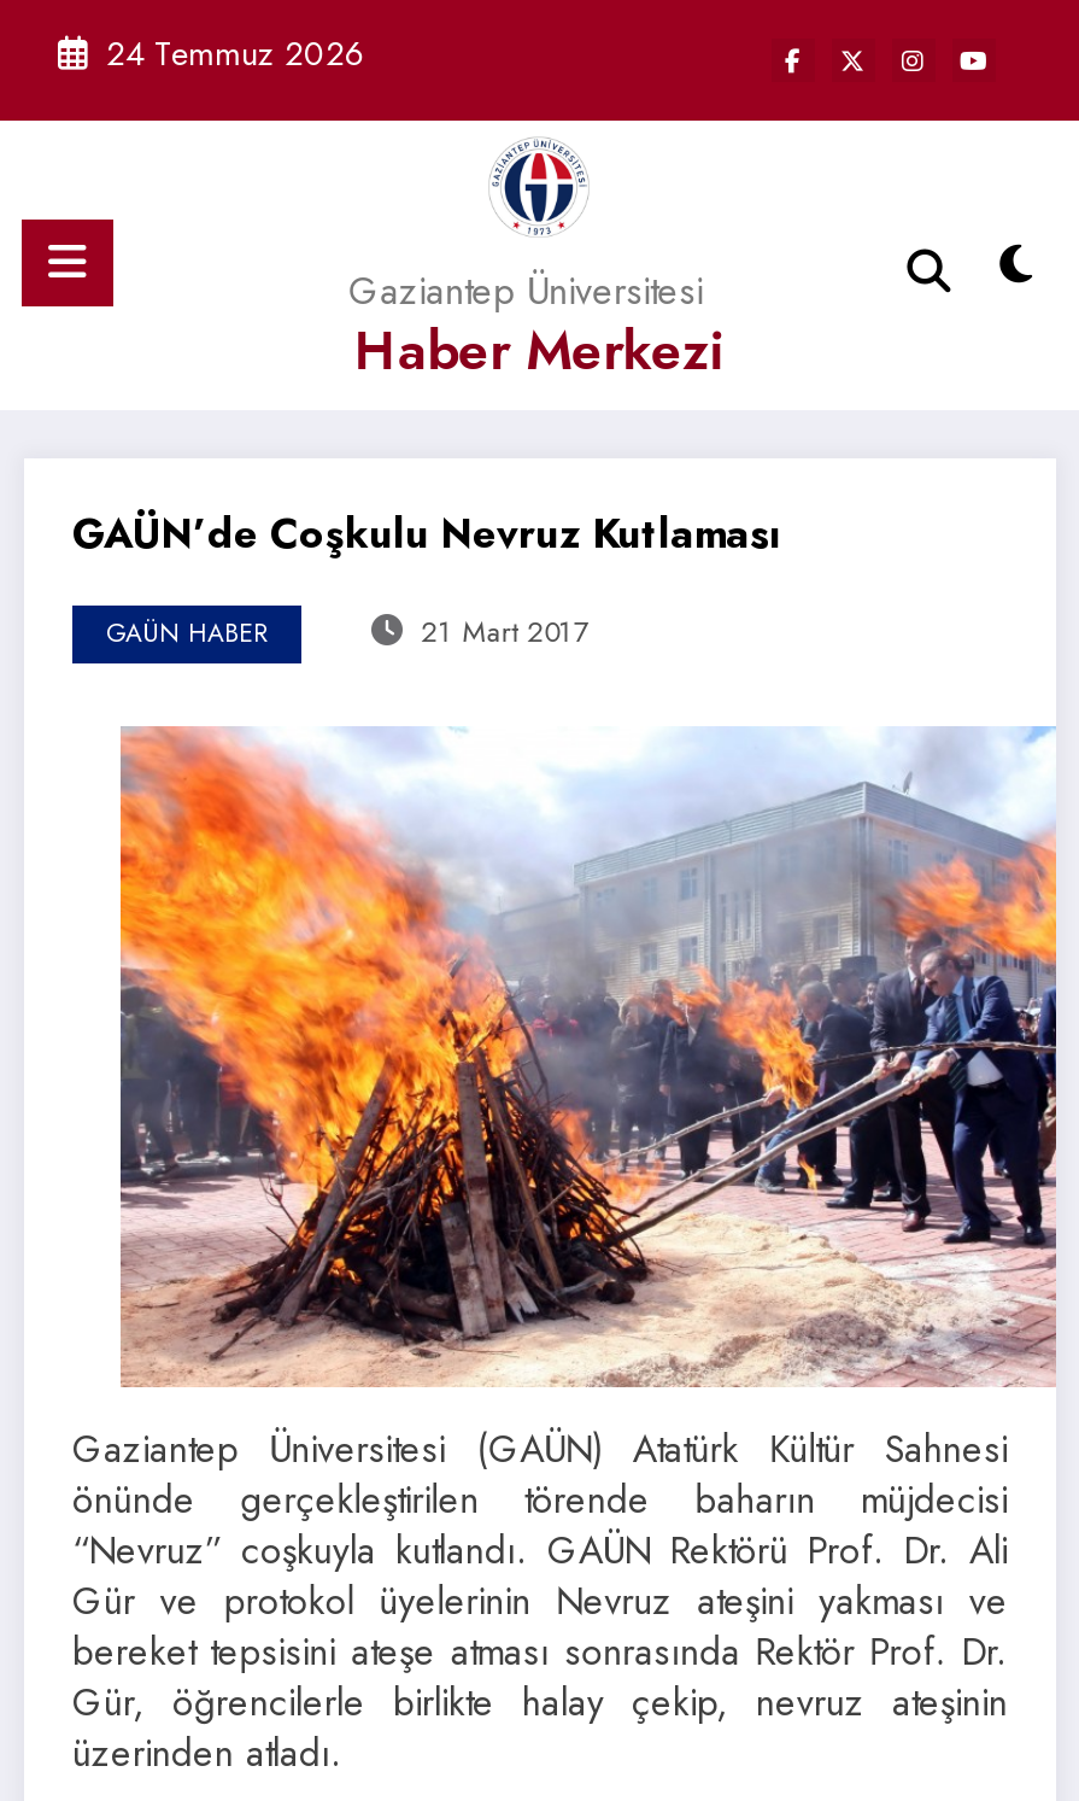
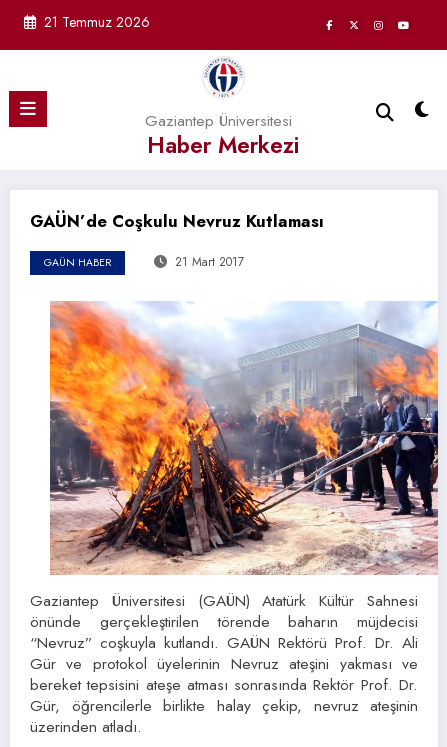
[106,29,366,77] 24 Temmuz 2026 -> [44,12,150,32] 21 Temmuz 2026

